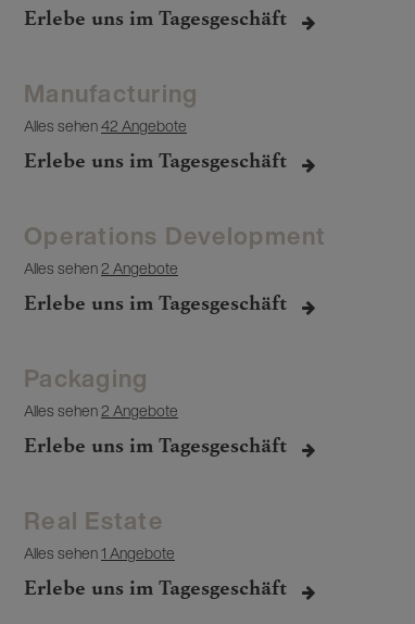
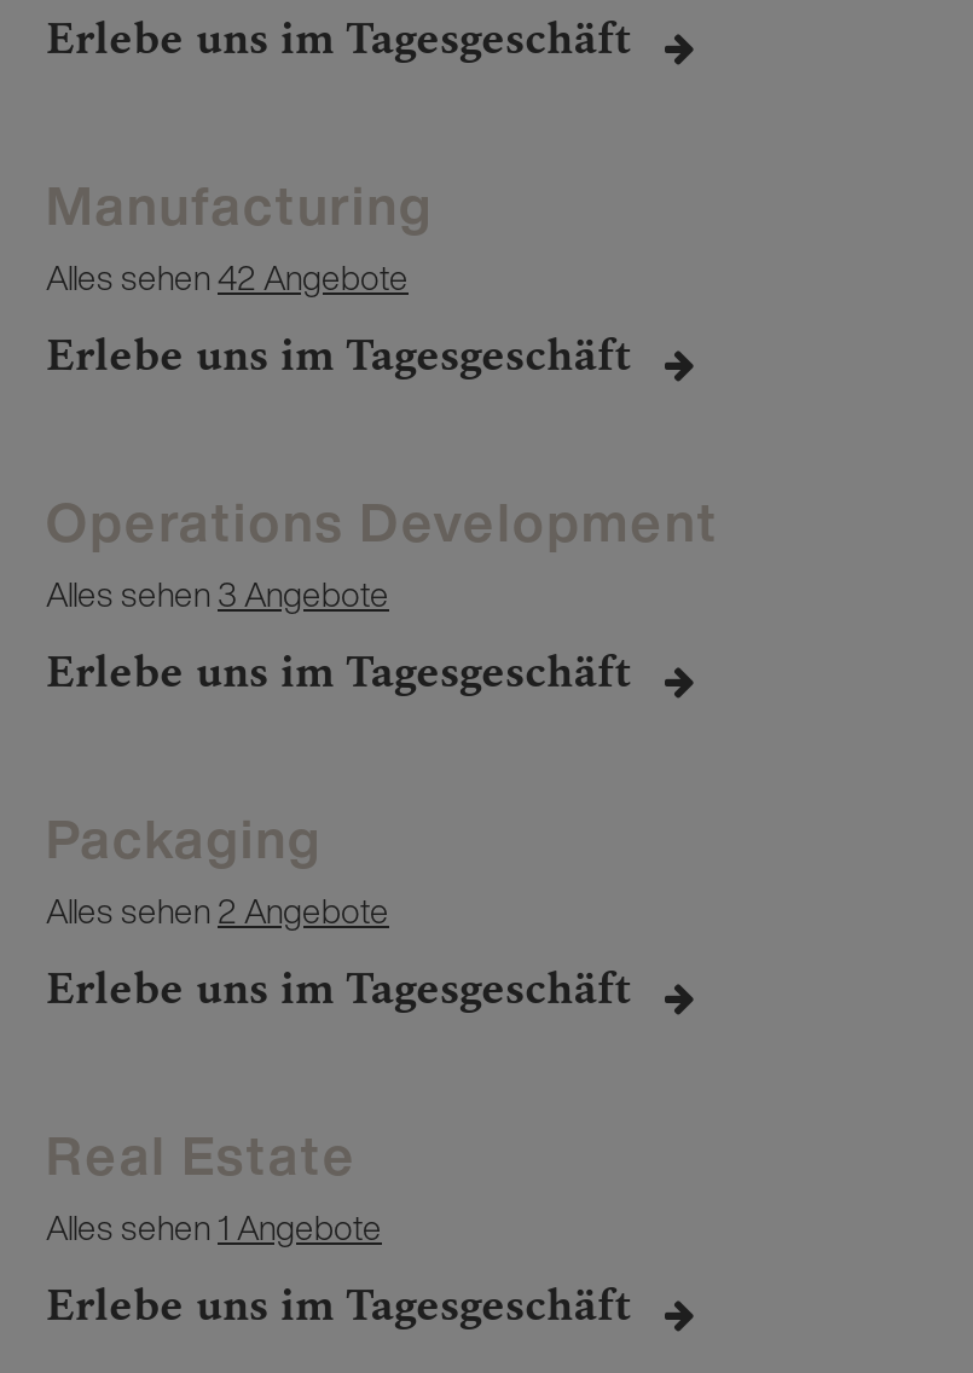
[24,257,178,279] Alles sehen 2 Angebote -> [46,568,389,619] Alles sehen 3 Angebote

